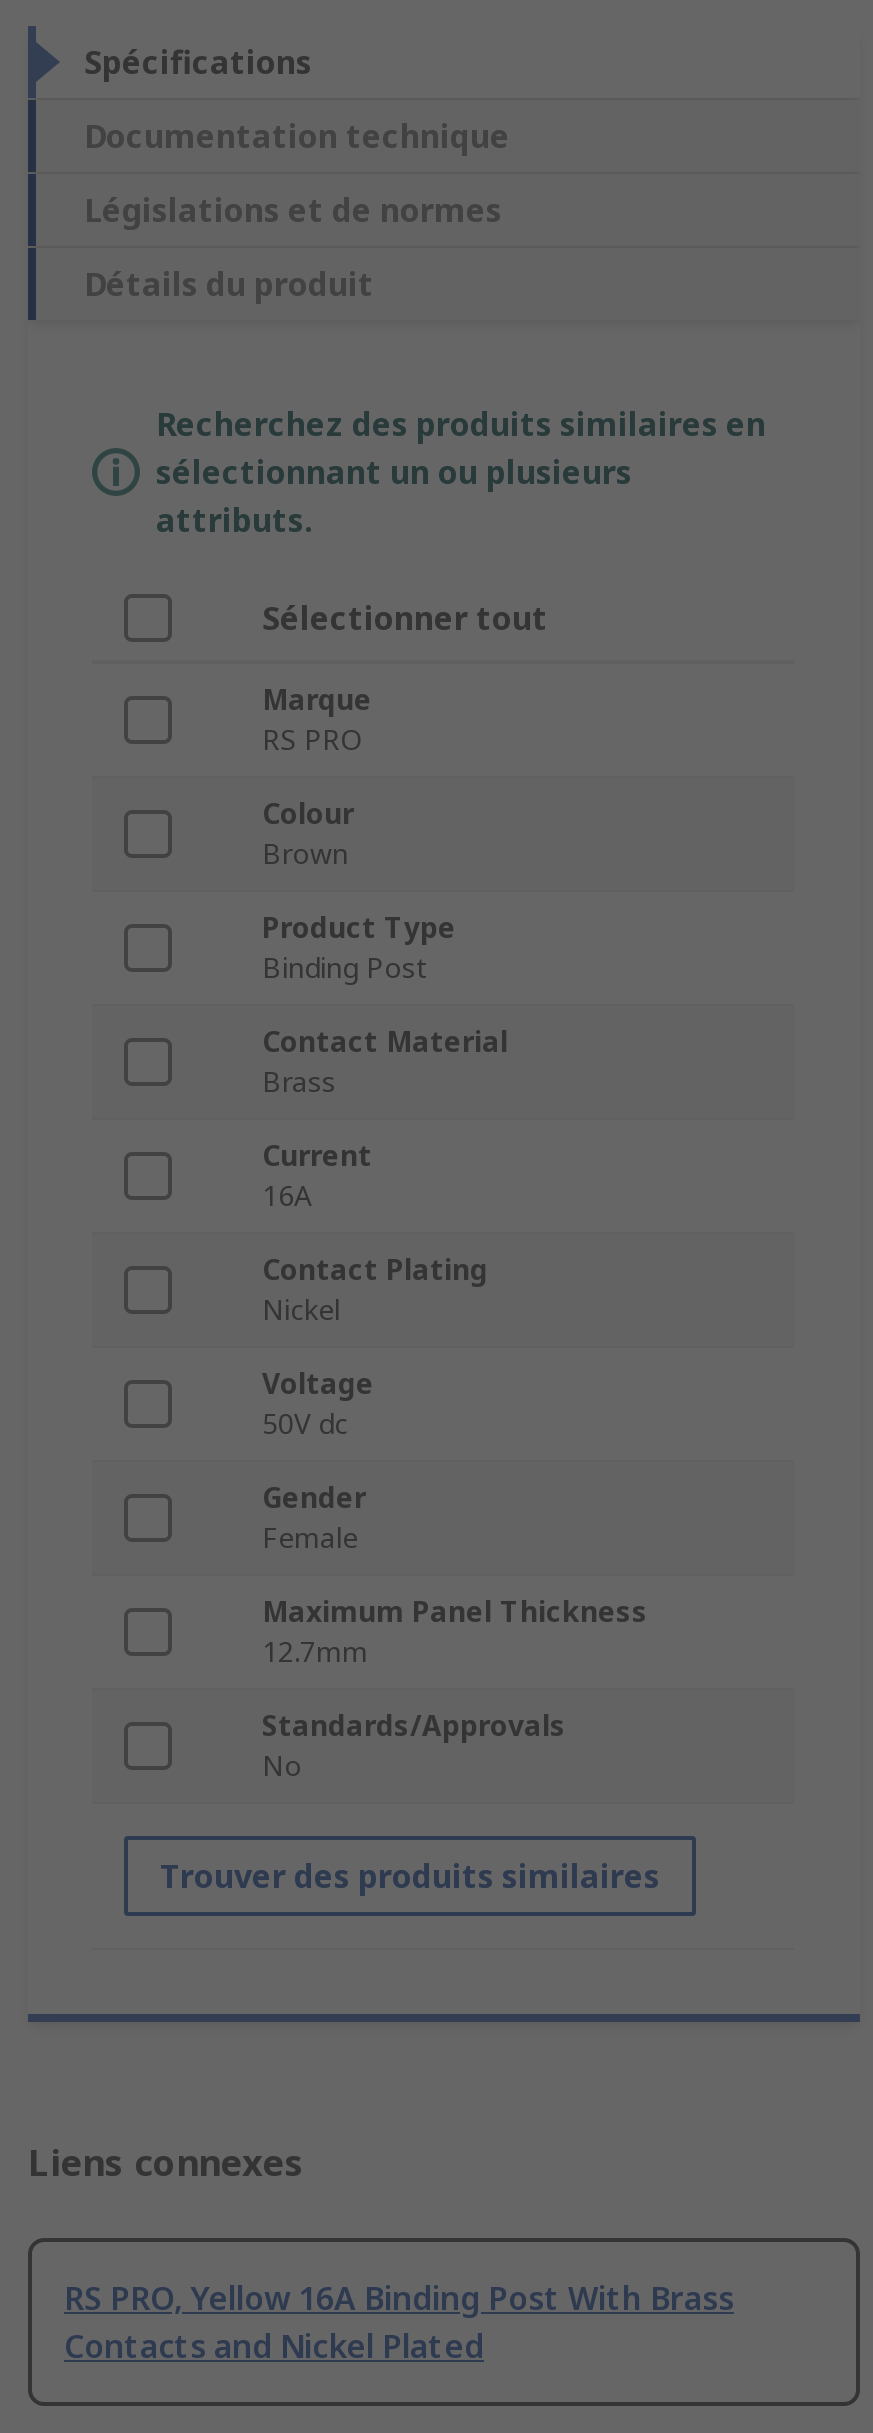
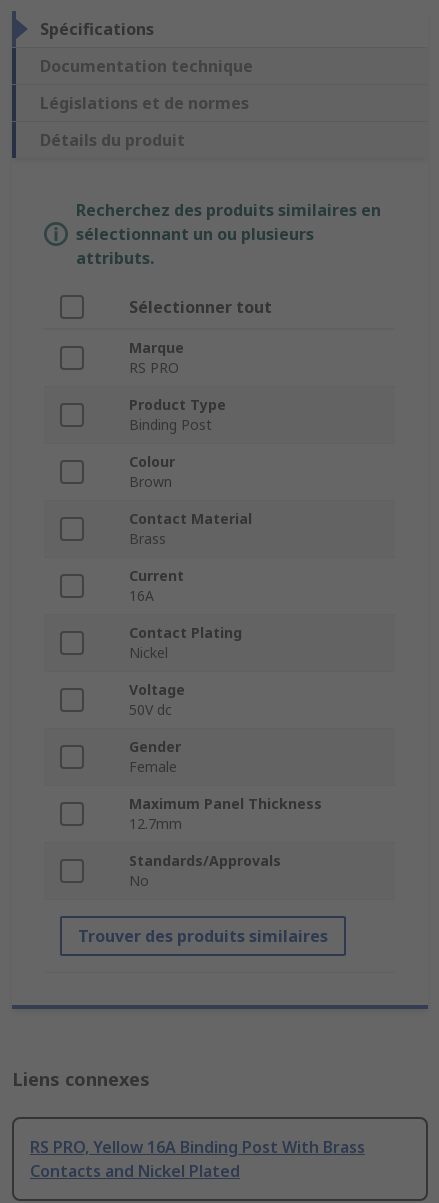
moved [262,795,354,873] -> [129,452,175,491]: Colour | Brown
moved [262,909,456,987] -> [129,395,226,434]: Product Type | Binding Post

